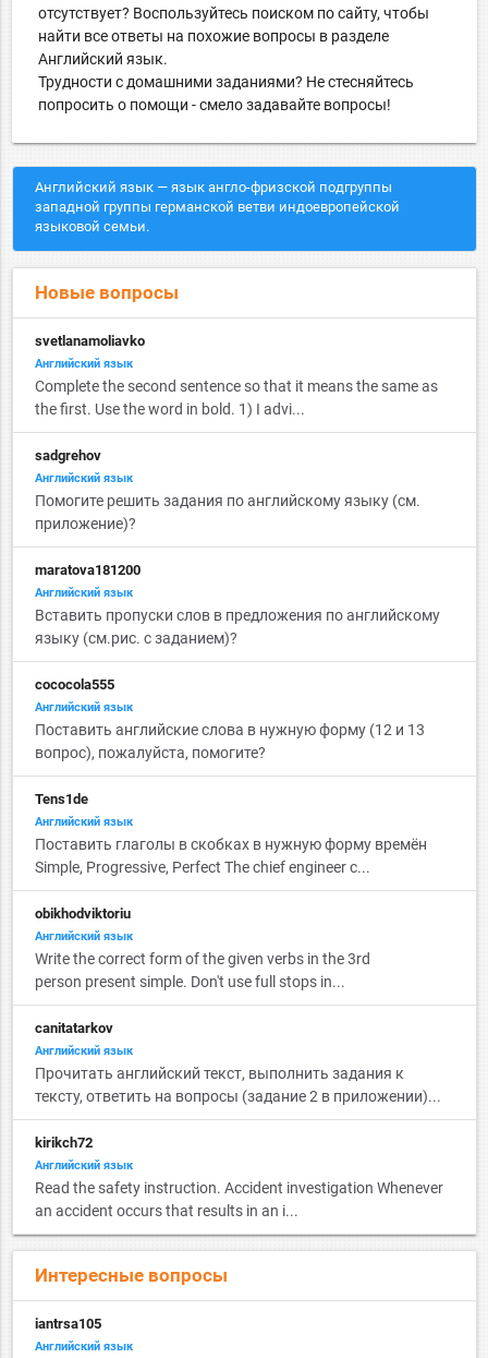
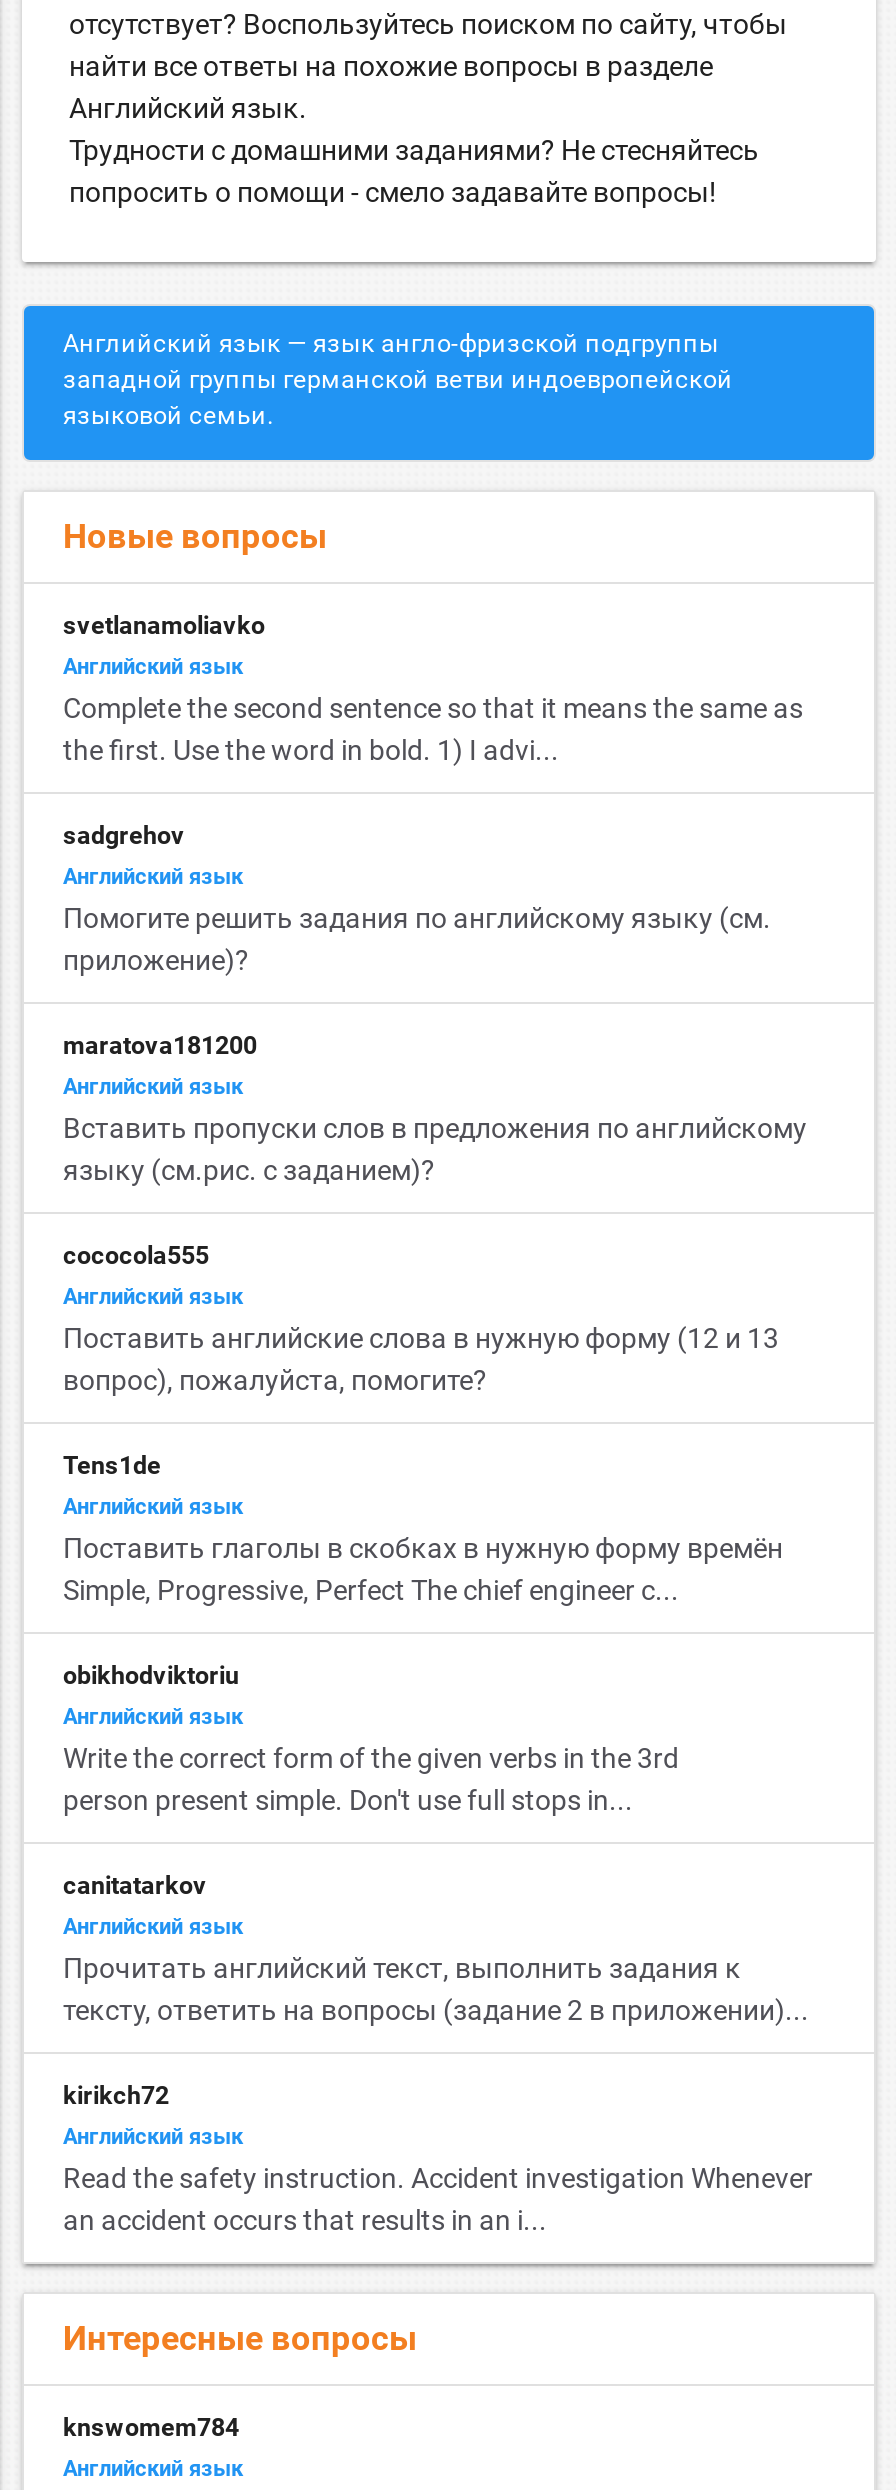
[34,1316,101,1332] iantrsa105 -> [63,2413,239,2443] knswomem784

